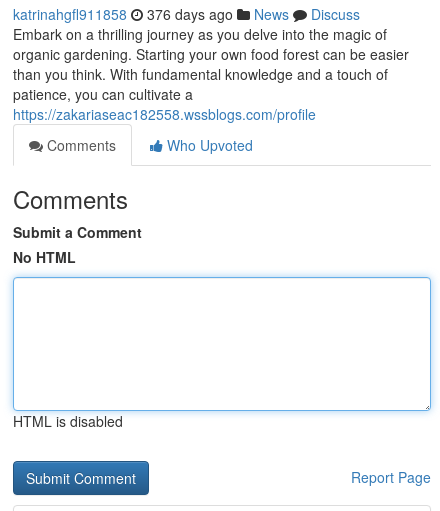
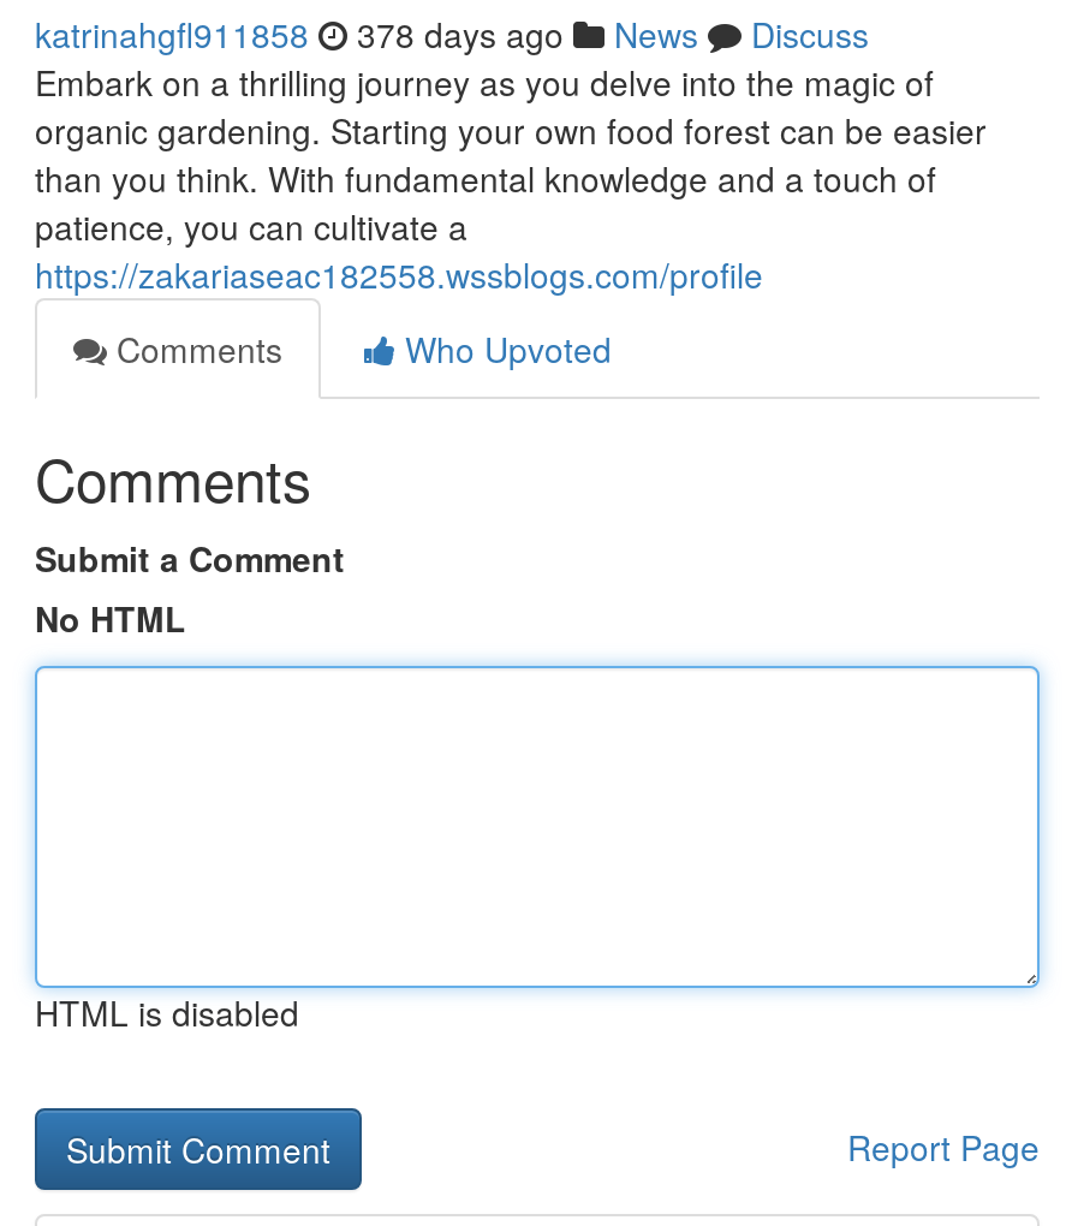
[13,4,360,24] katrinahgfl911858 376 days ago News Discuss -> [35,10,869,58] katrinahgfl911858 378 days ago News Discuss

